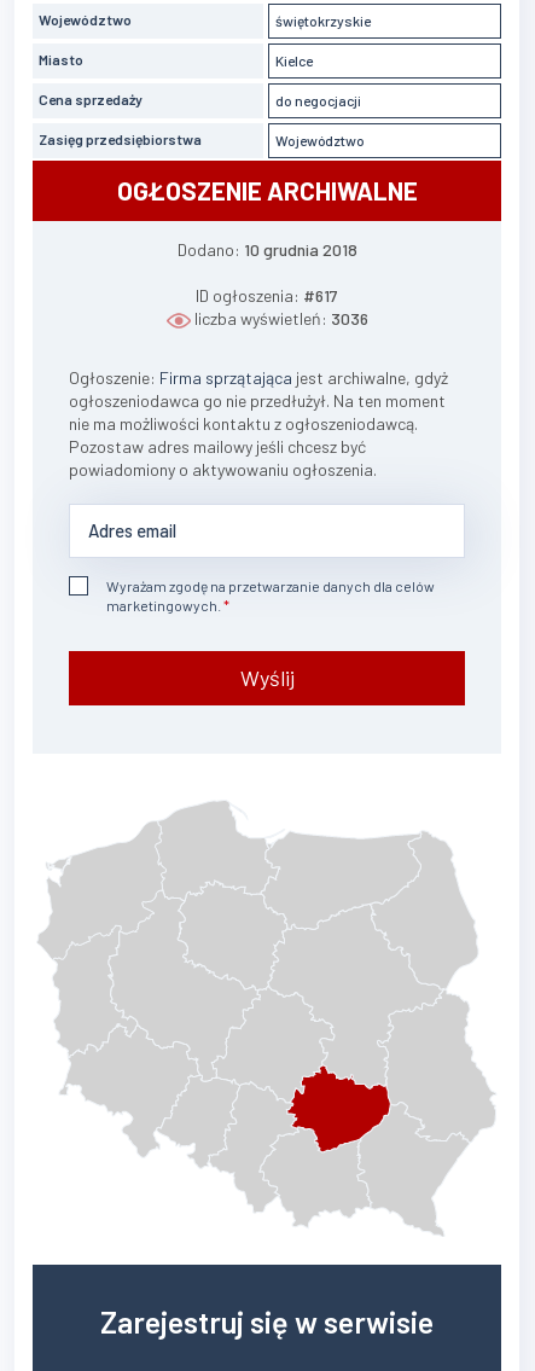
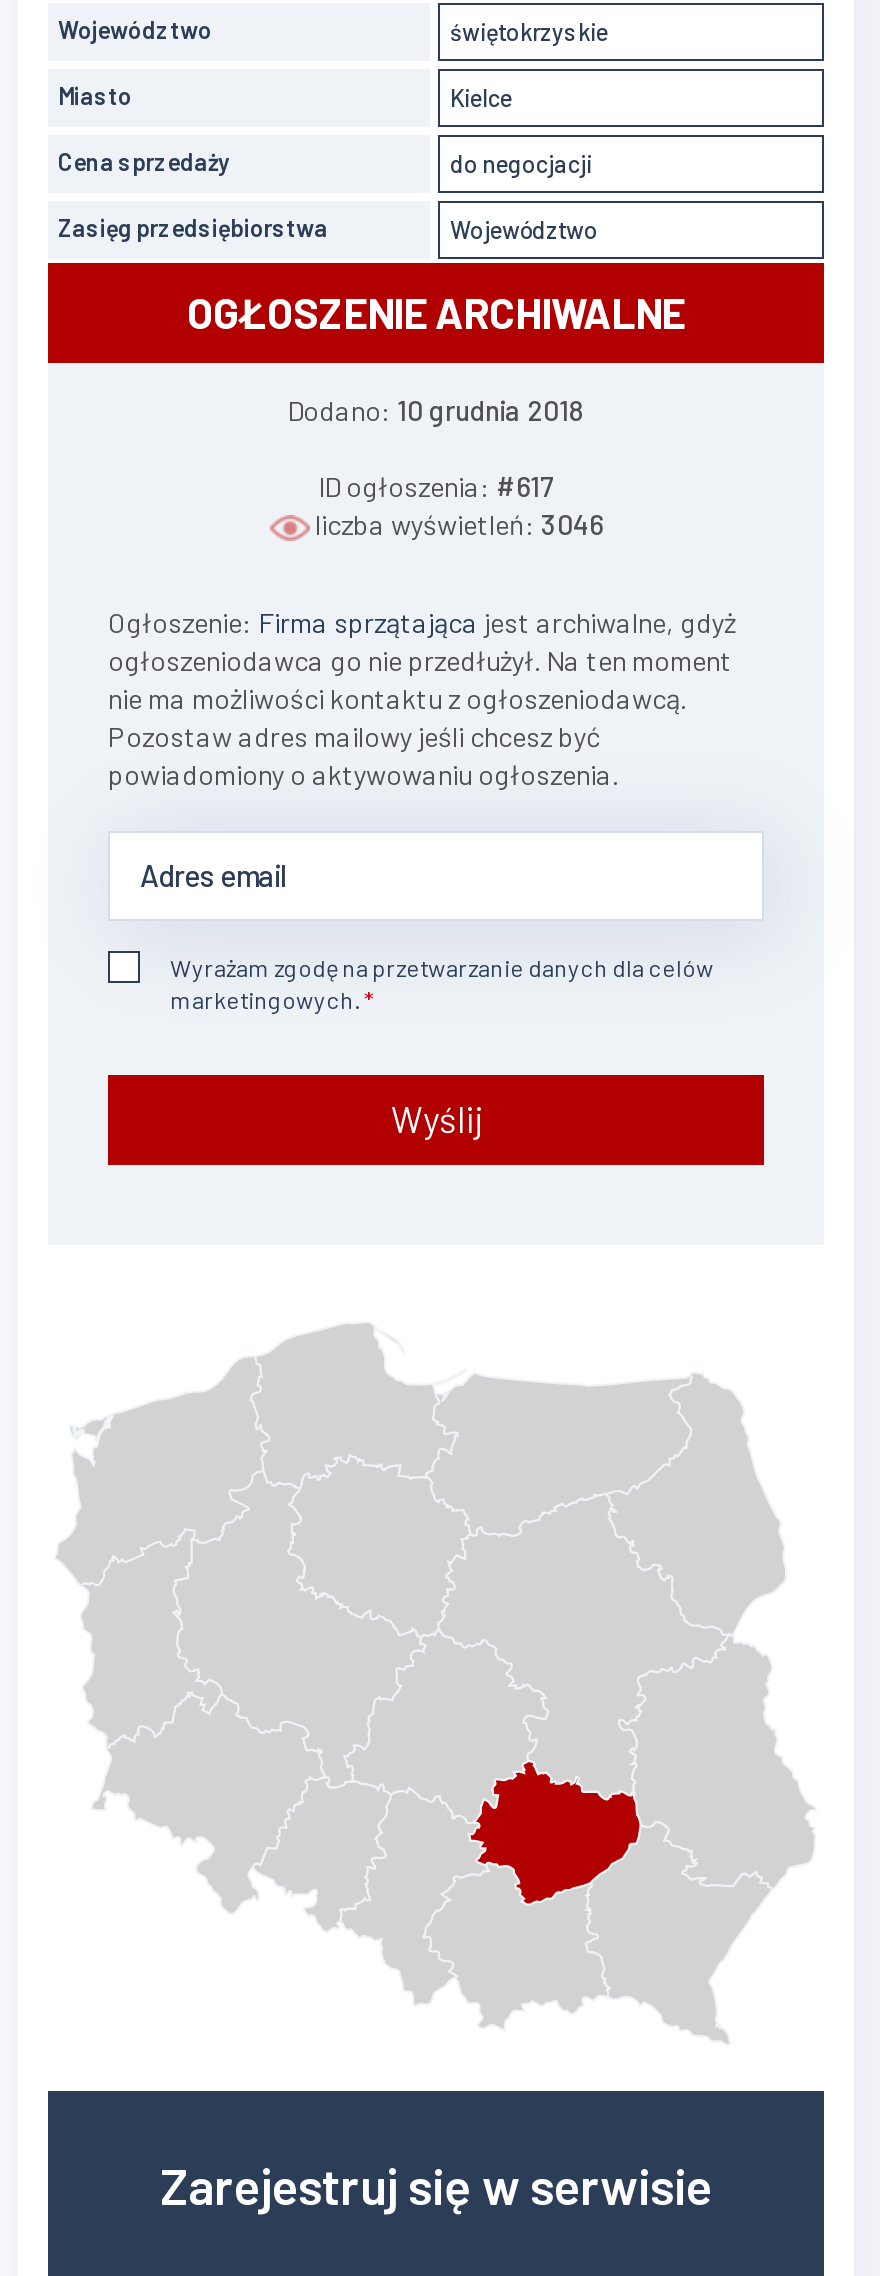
[190,308,368,329] liczba wyświetleń: 3036 -> [309,507,603,541] liczba wyświetleń: 3046

